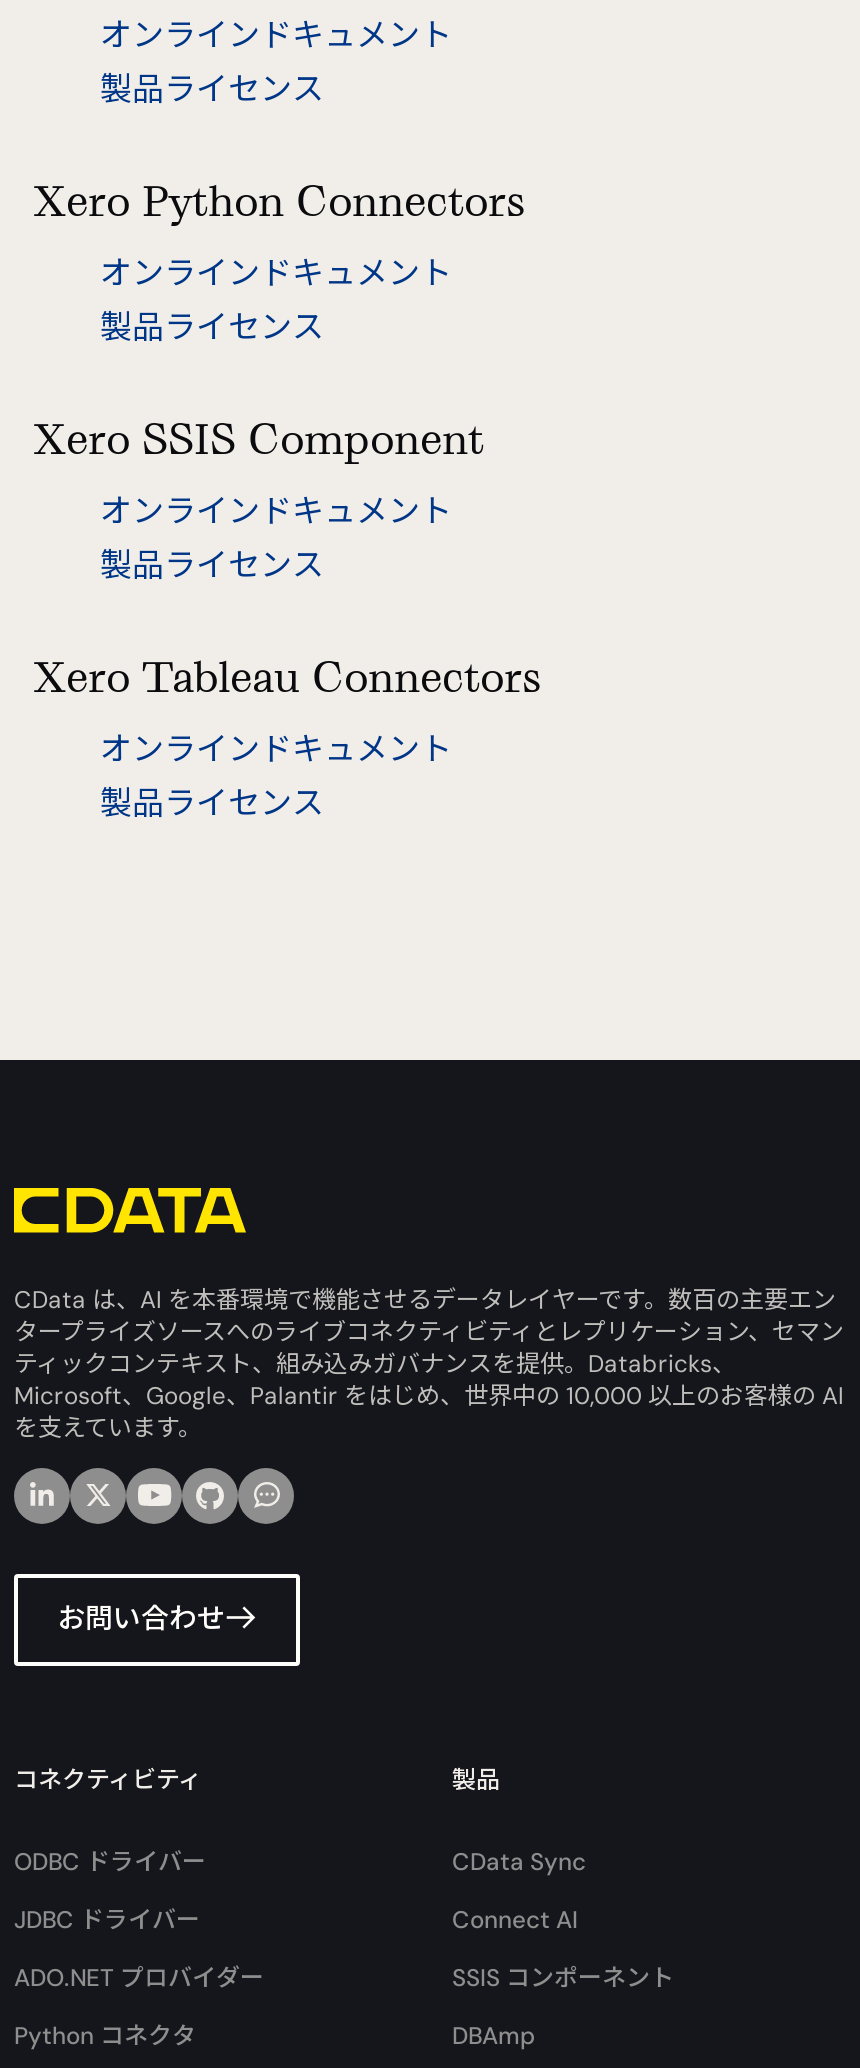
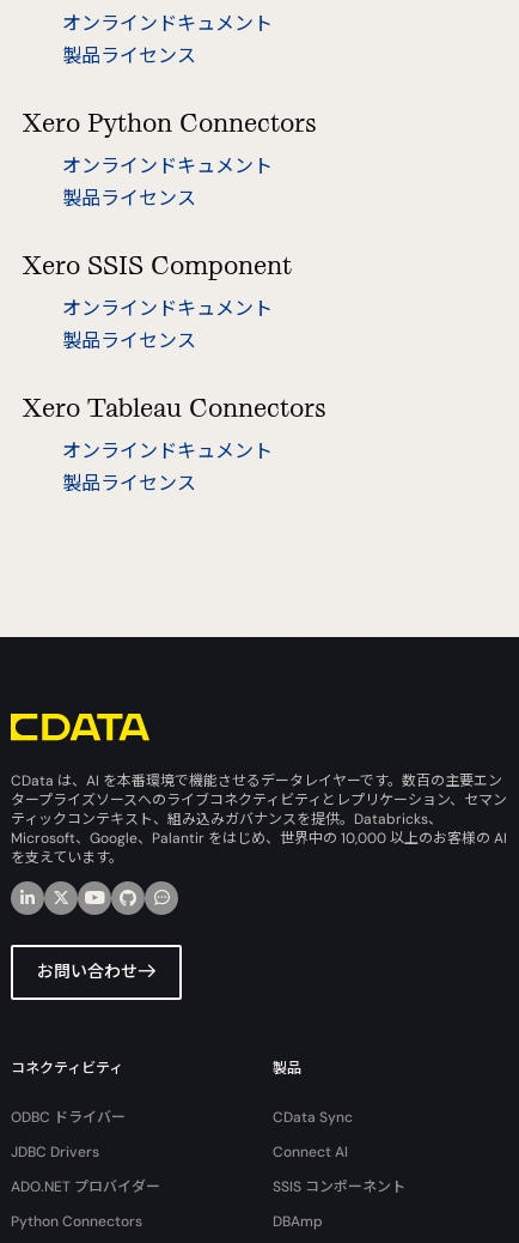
[14,1903,200,1935] JDBC ドライバー -> [11,1142,99,1161] JDBC Drivers
[14,2019,196,2051] Python コネクタ -> [11,1211,142,1231] Python Connectors

